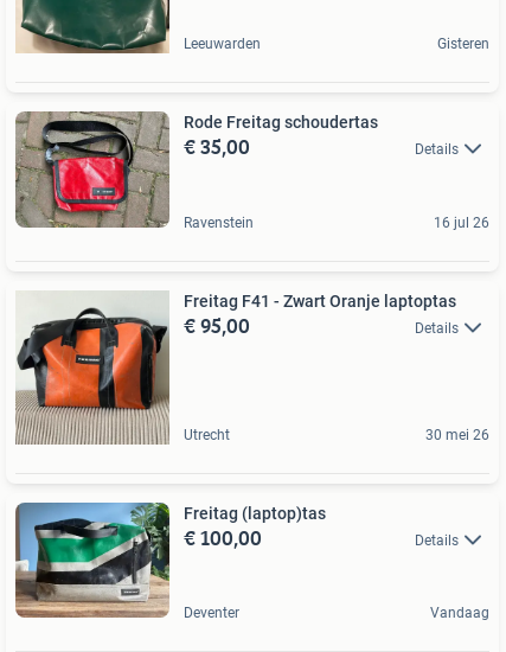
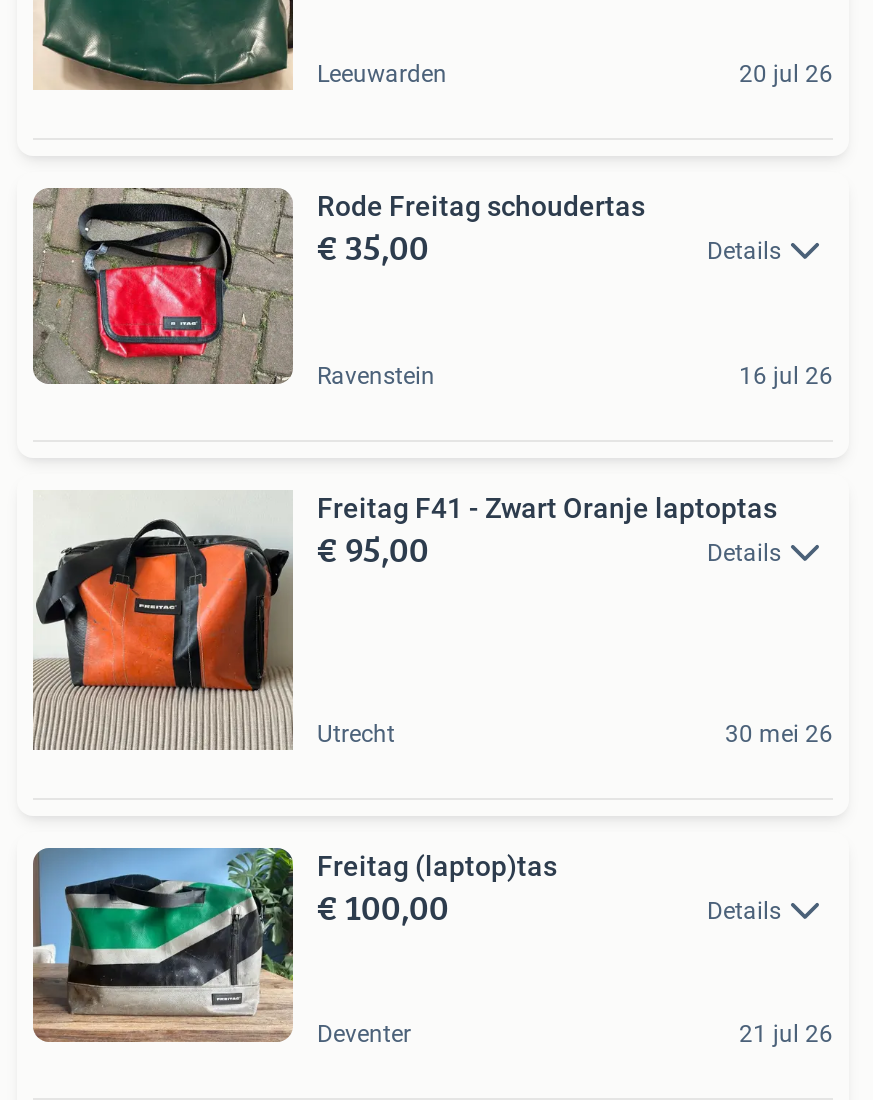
[437,36,489,52] Gisteren -> [739,60,833,88] 20 jul 26
[430,605,489,622] Vandaag -> [739,1021,833,1049] 21 jul 26

